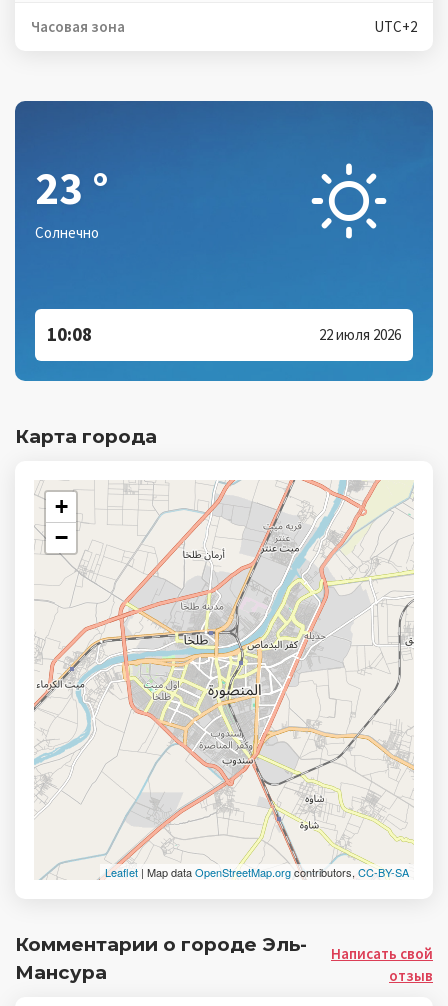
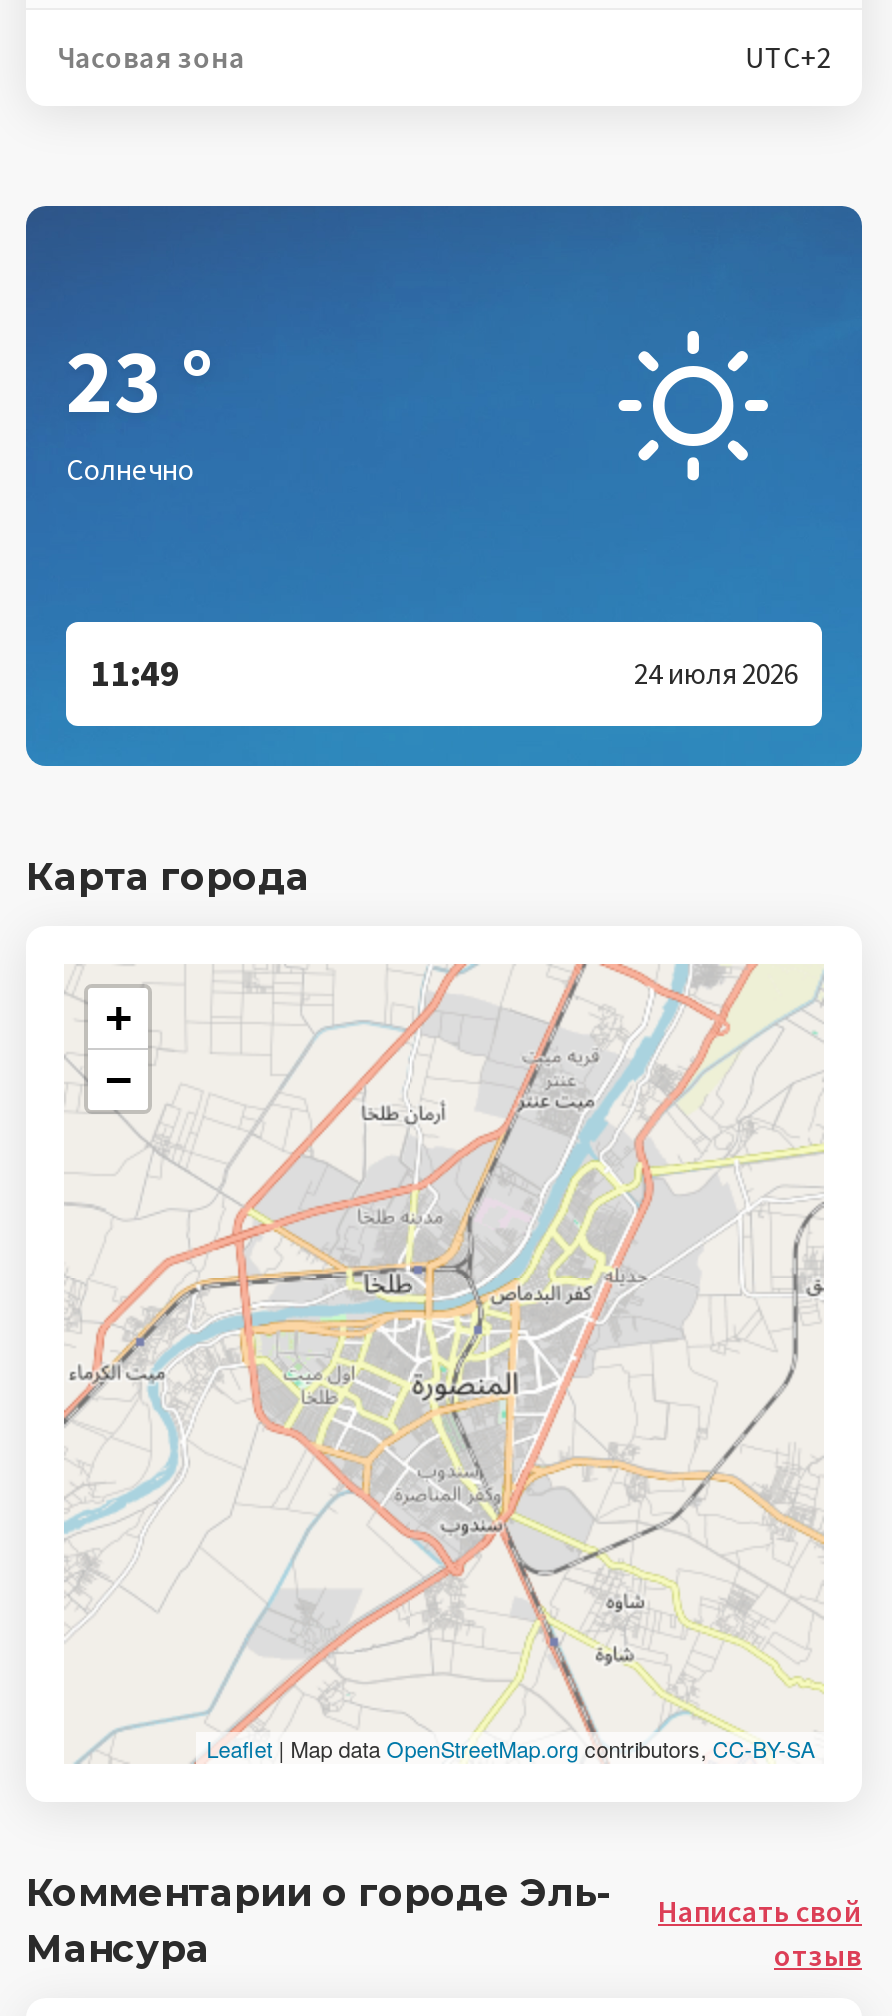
[47,322,92,345] 10:08 -> [90,649,180,695] 11:49
[319,324,401,343] 22 июля 2026 -> [634,653,798,691] 24 июля 2026

